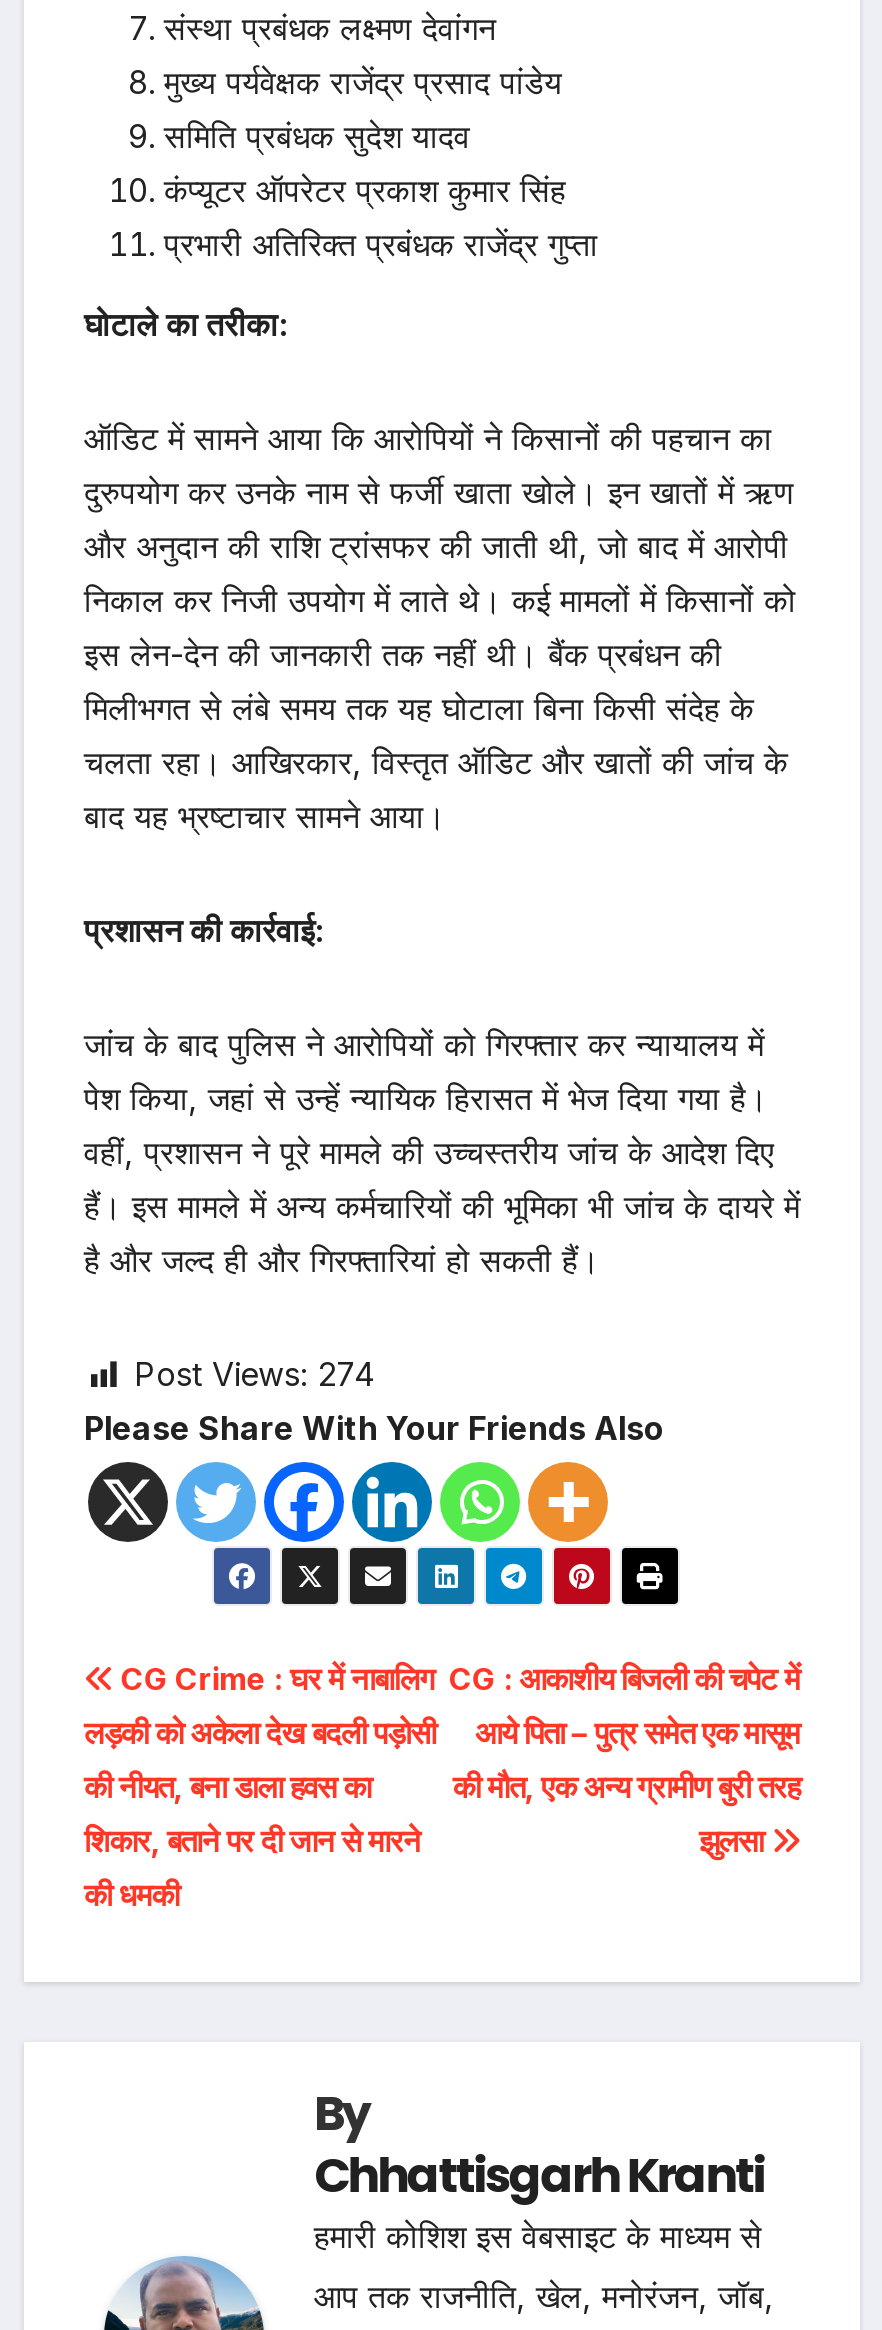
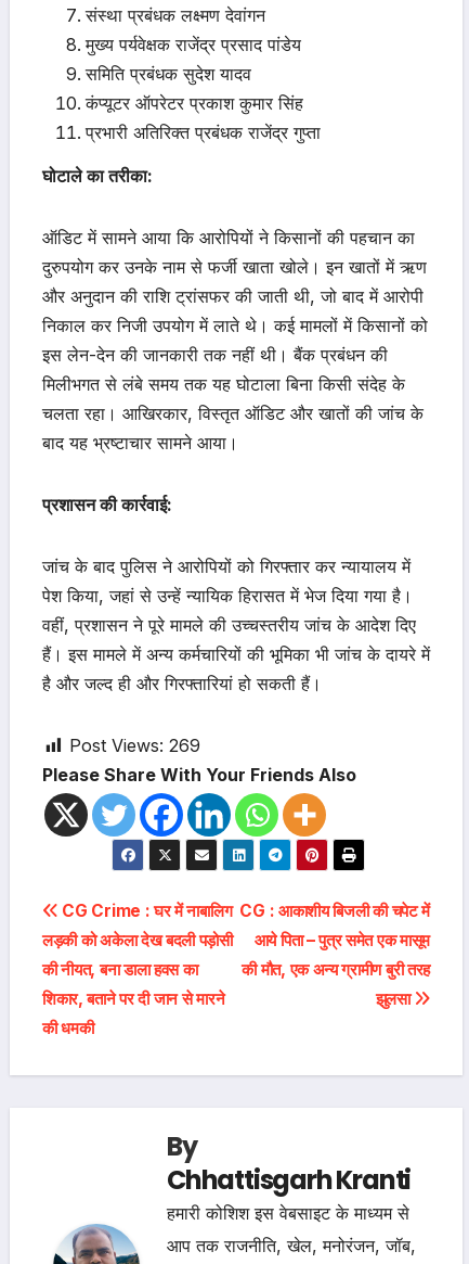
[134,1354,376,1394] Post Views: 274 -> [69,735,200,756] Post Views: 269

